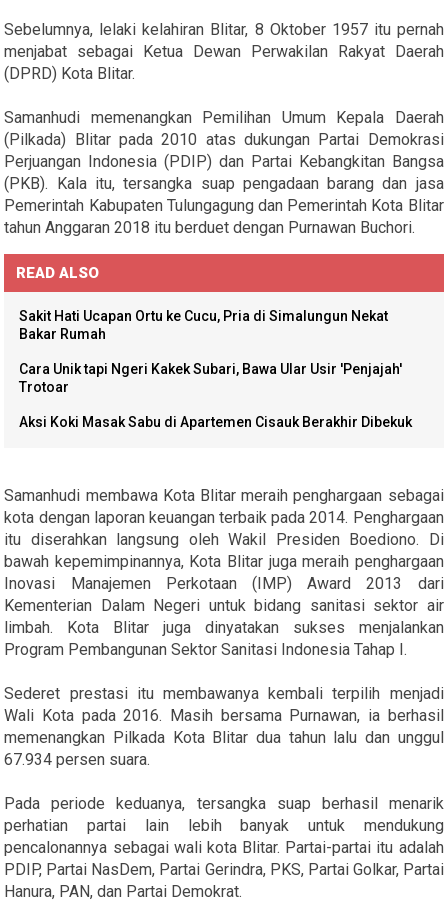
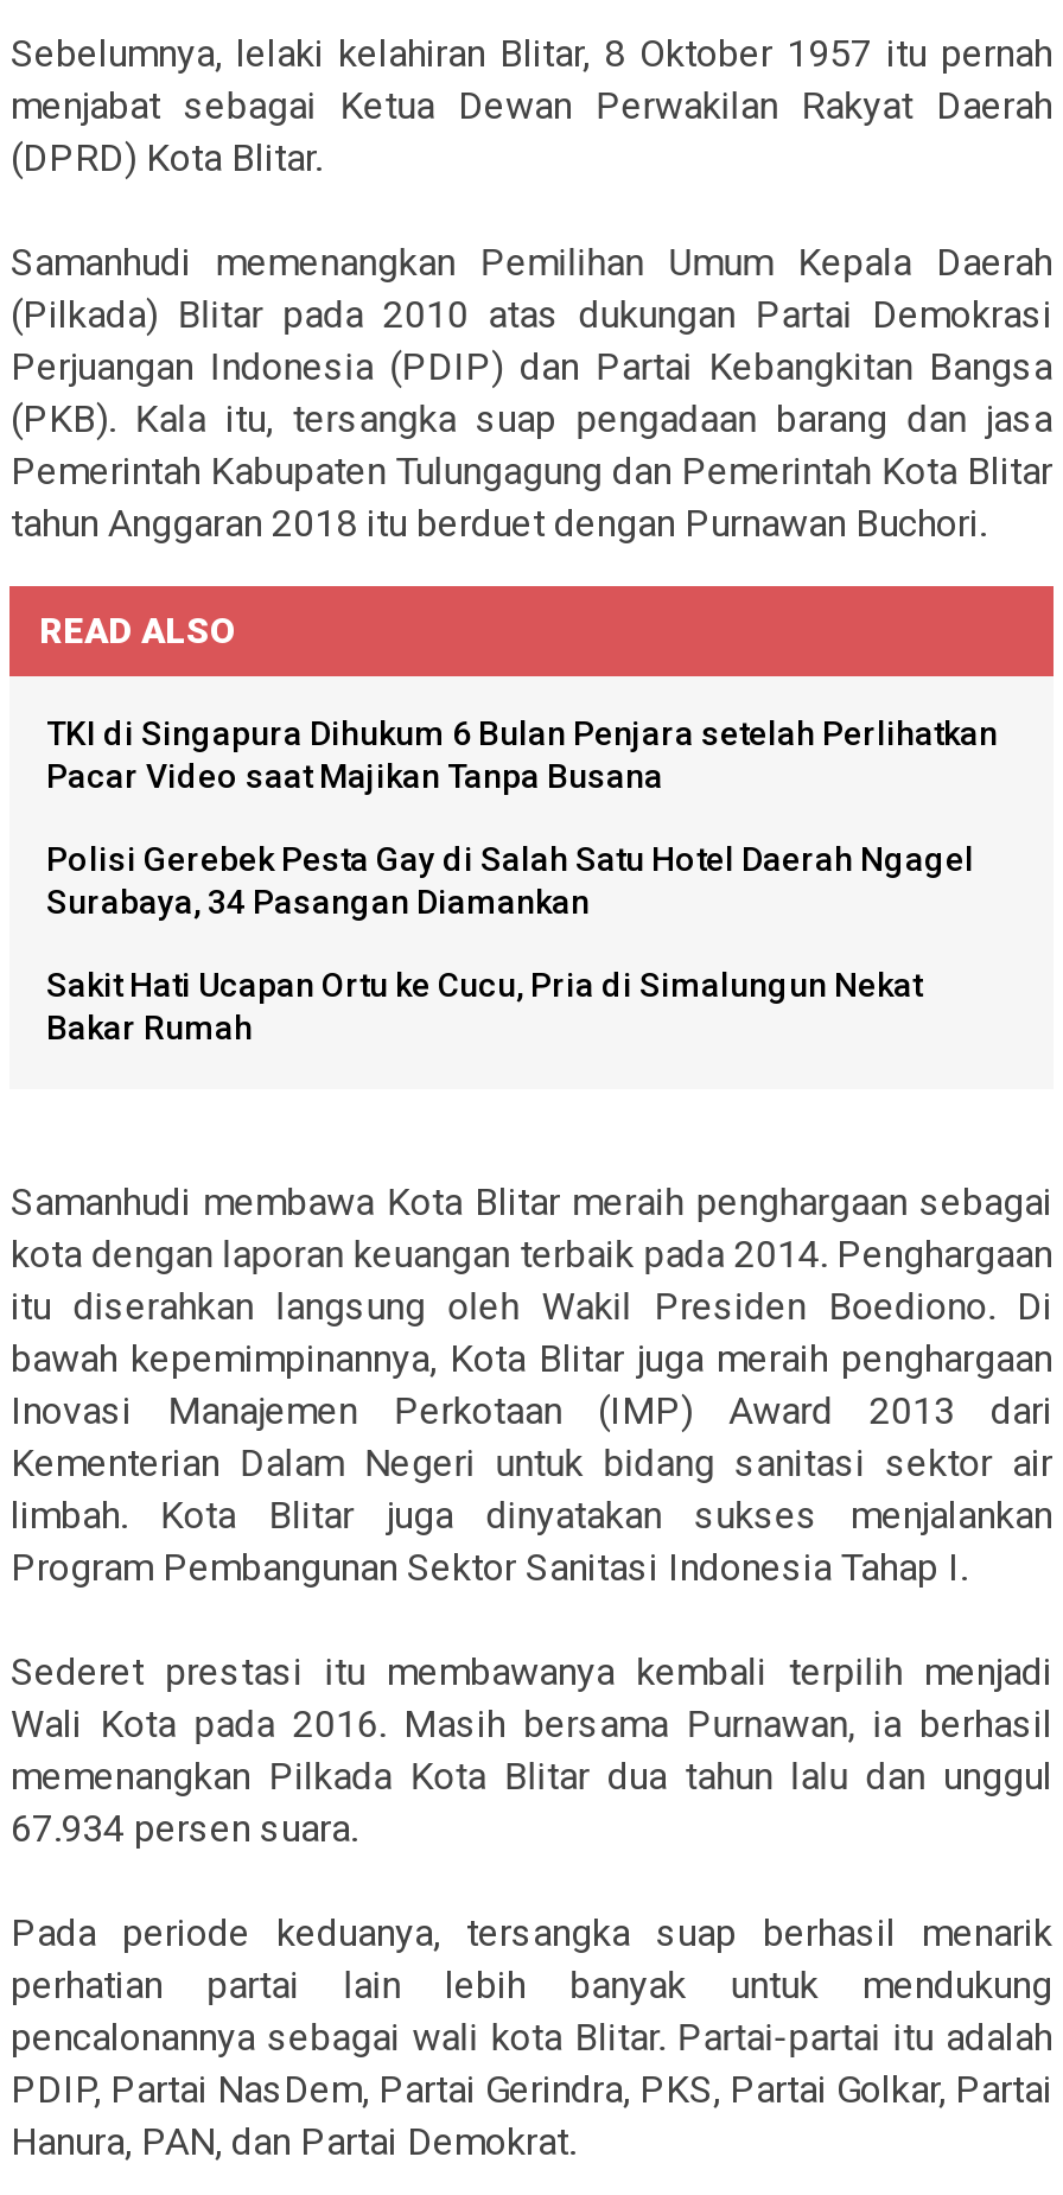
none -> [46,715,998,922] TKI di Singapura Dihukum 6 Bulan Penjara setelah Perlihatkan | Pacar Video saat Majikan Tanpa Busana | Polisi Gerebek Pesta Gay di Salah Satu Hotel Daerah Ngagel | Surabaya, 34 Pasangan Diamankan
moved [19,308,388,342] -> [46,967,922,1047]: Sakit Hati Ucapan Ortu ke Cucu, Pria di Simalungun Nekat | Bakar Rumah
[19,361,412,430] Cara Unik tapi Ngeri Kakek Subari, Bawa Ular Usir 'Penjajah' | Trotoar | Aksi Koki Masak Sabu di Apartemen Cisauk Berakhir Dibekuk -> none

